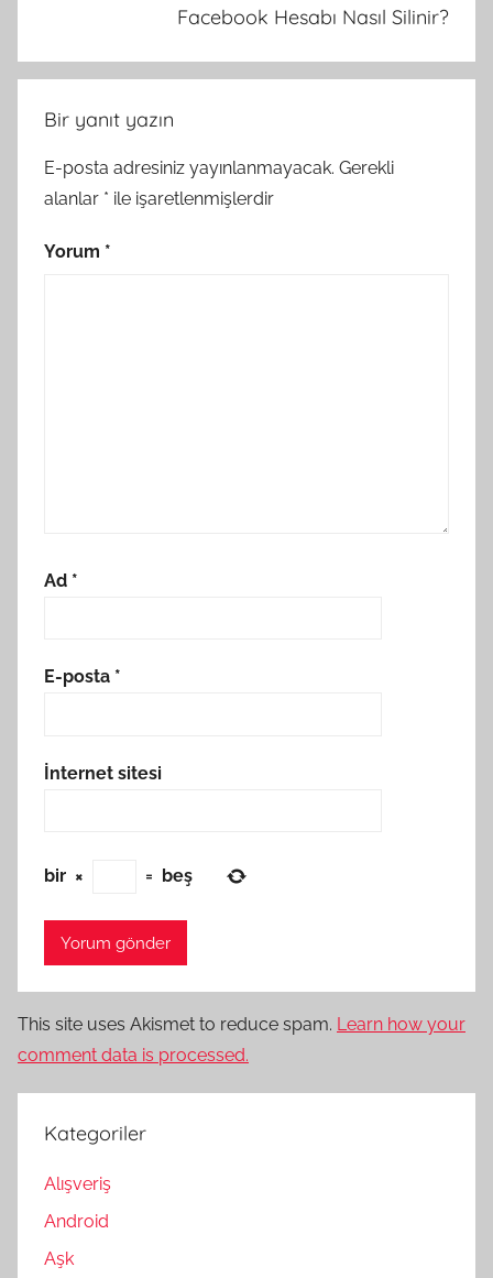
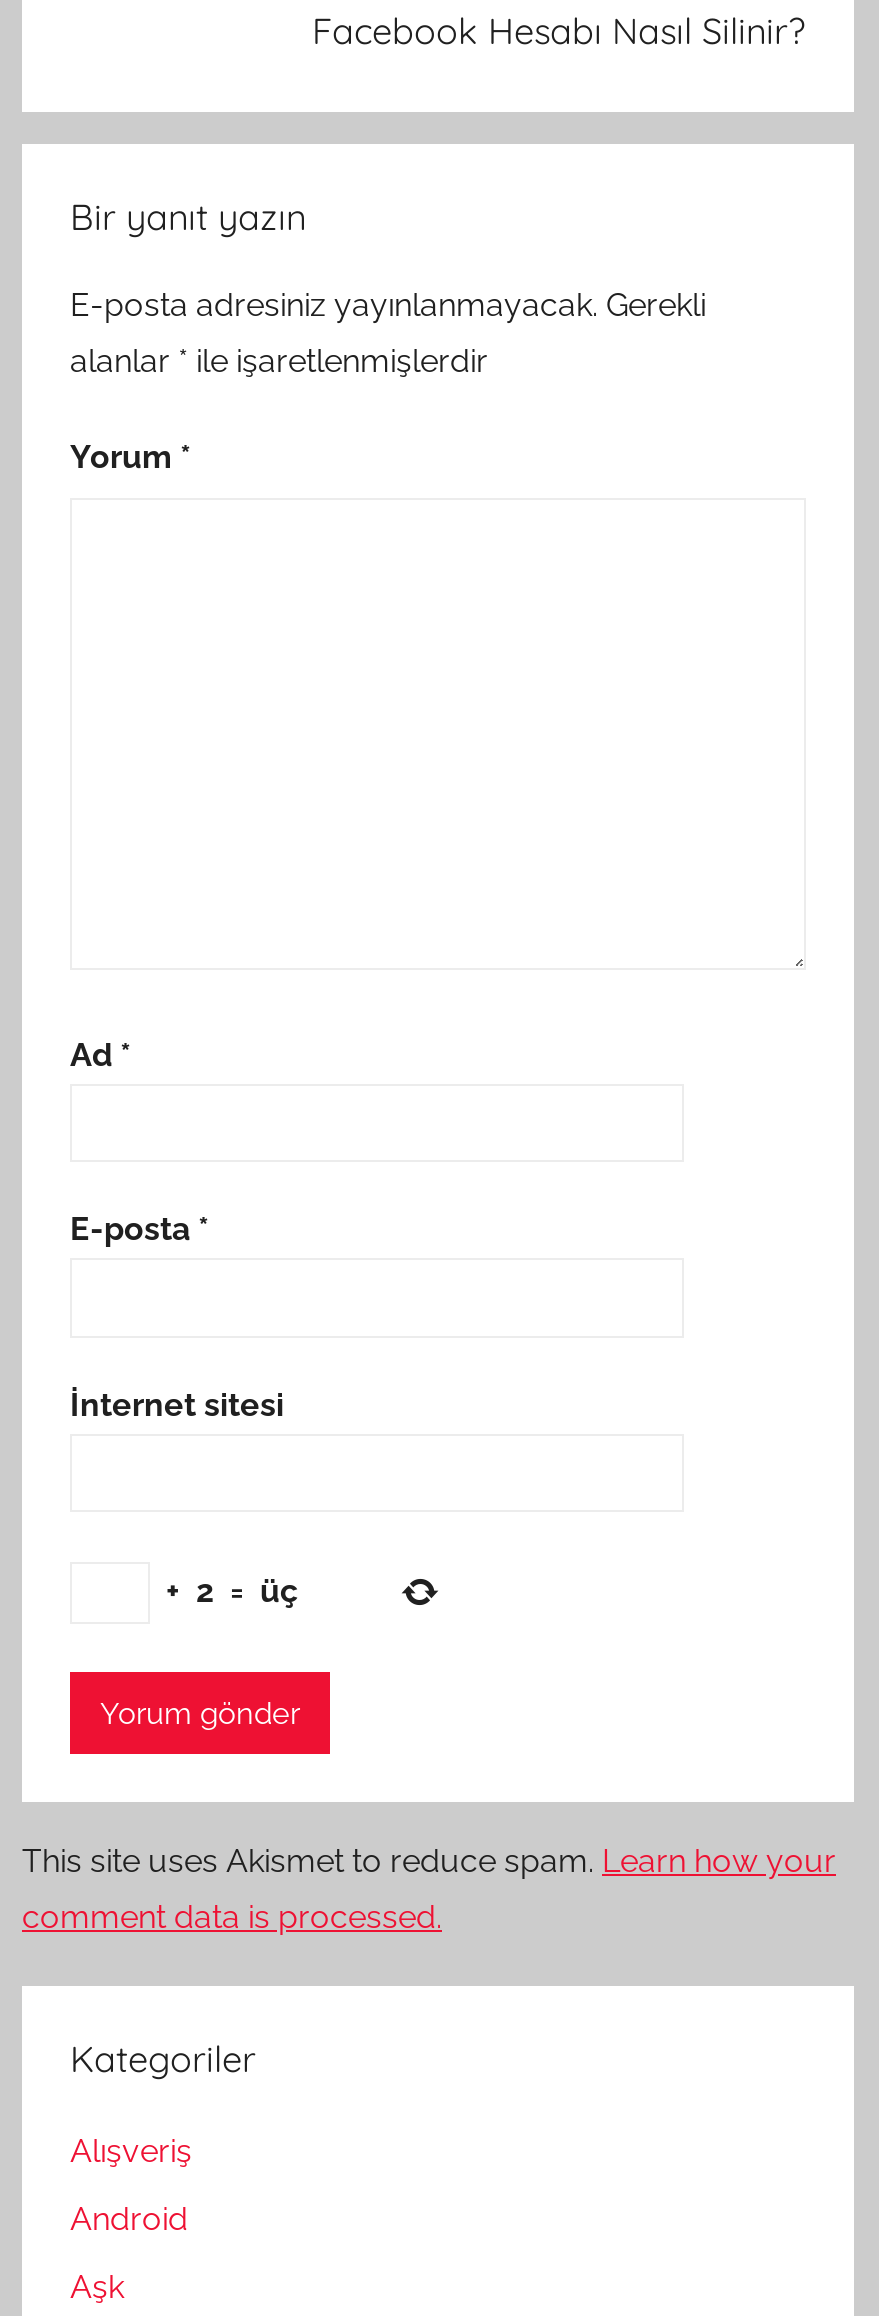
[44,866,193,887] bir × | = beş -> [158,1573,298,1611] + 2 = üç

